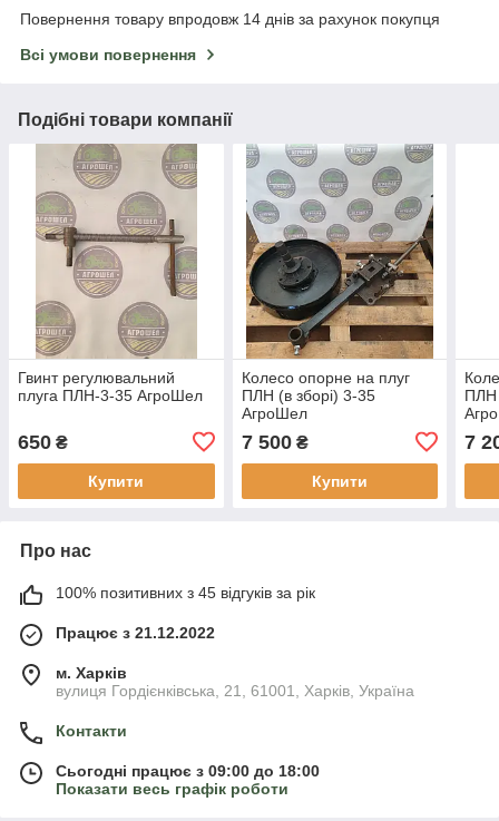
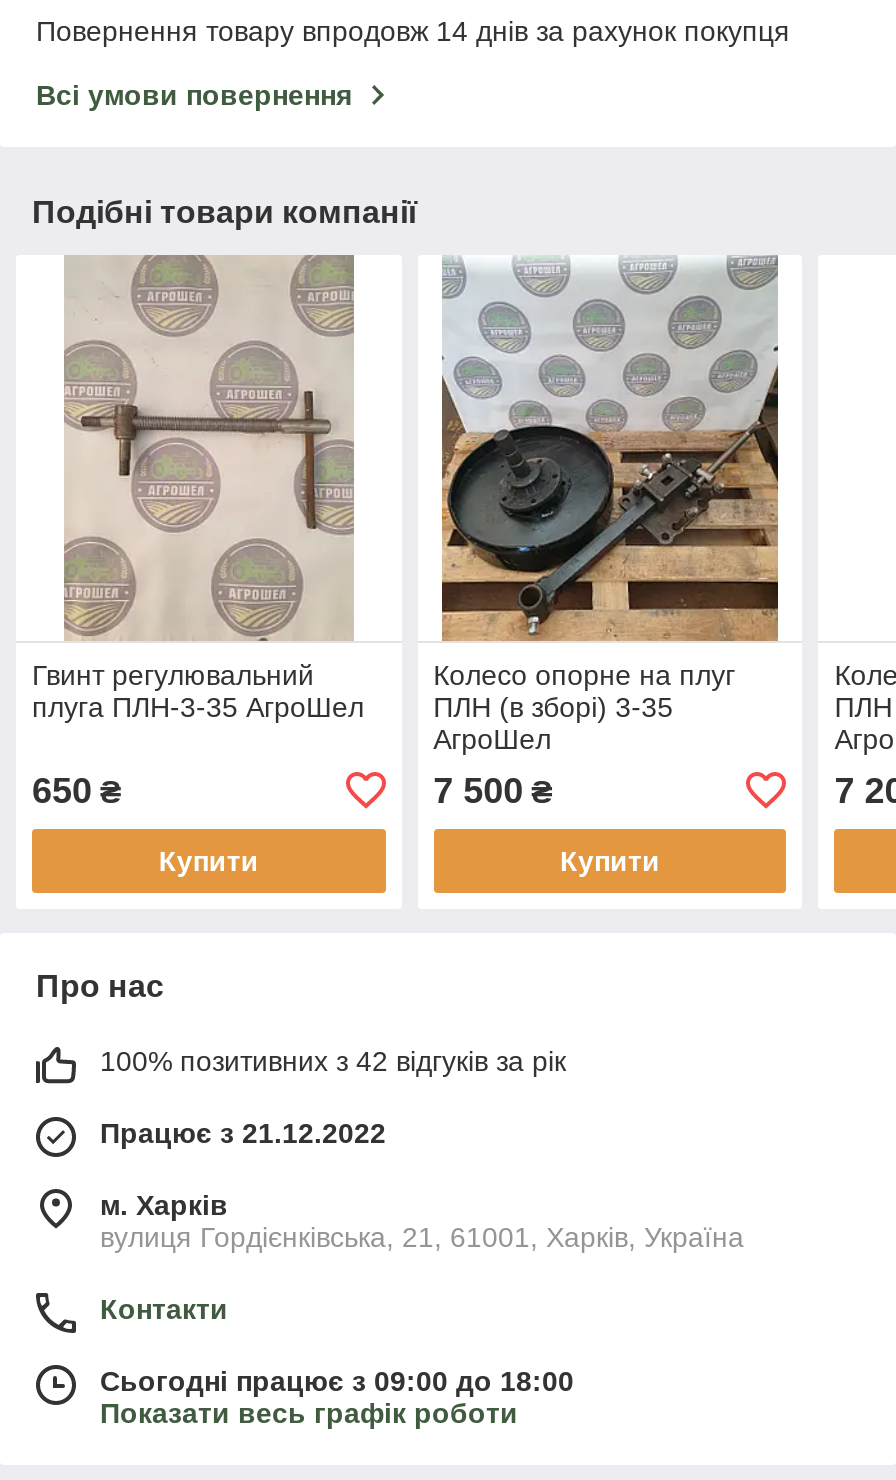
[56,584,315,601] 100% позитивних з 45 відгуків за рік -> [100,1045,566,1077] 100% позитивних з 42 відгуків за рік

